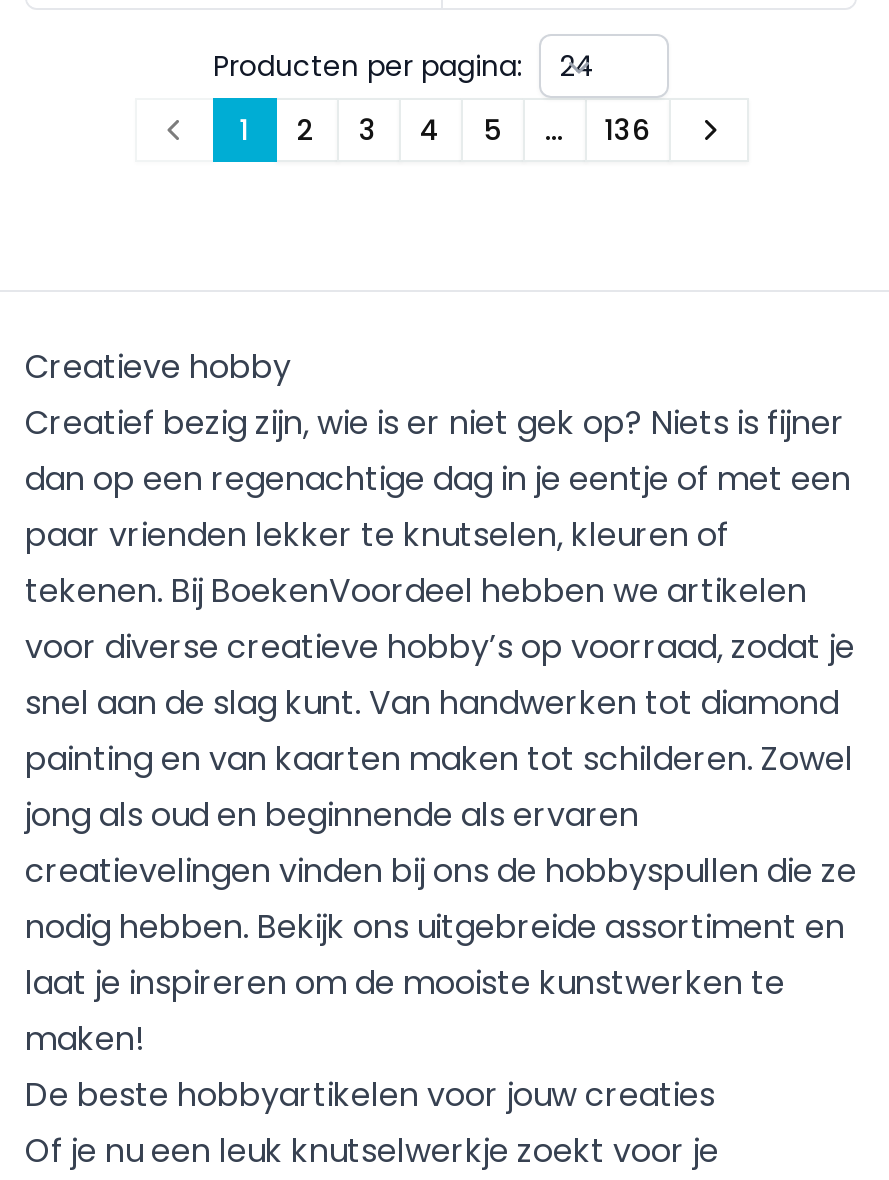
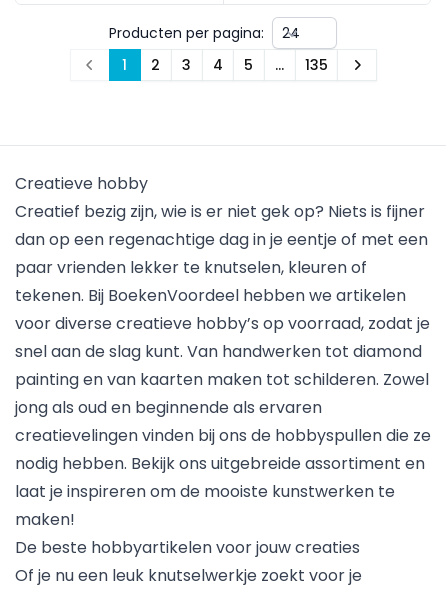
[604,111,650,151] 136 -> [304,55,327,75] 135

